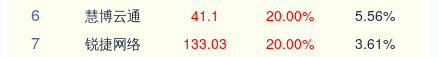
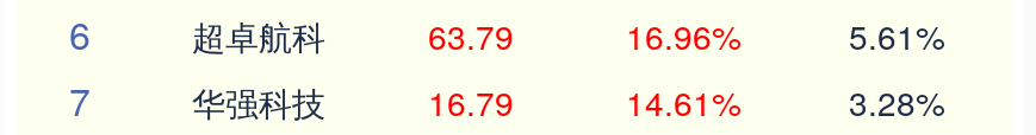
[84,5,394,25] 慧博云通 | 41.1 | 20.00% | 5.56% -> [192,12,944,59] 超卓航科 | 63.79 | 16.96% | 5.61%
[84,33,394,53] 锐捷网络 | 133.03 | 20.00% | 3.61% -> [192,78,944,126] 华强科技 | 16.79 | 14.61% | 3.28%

